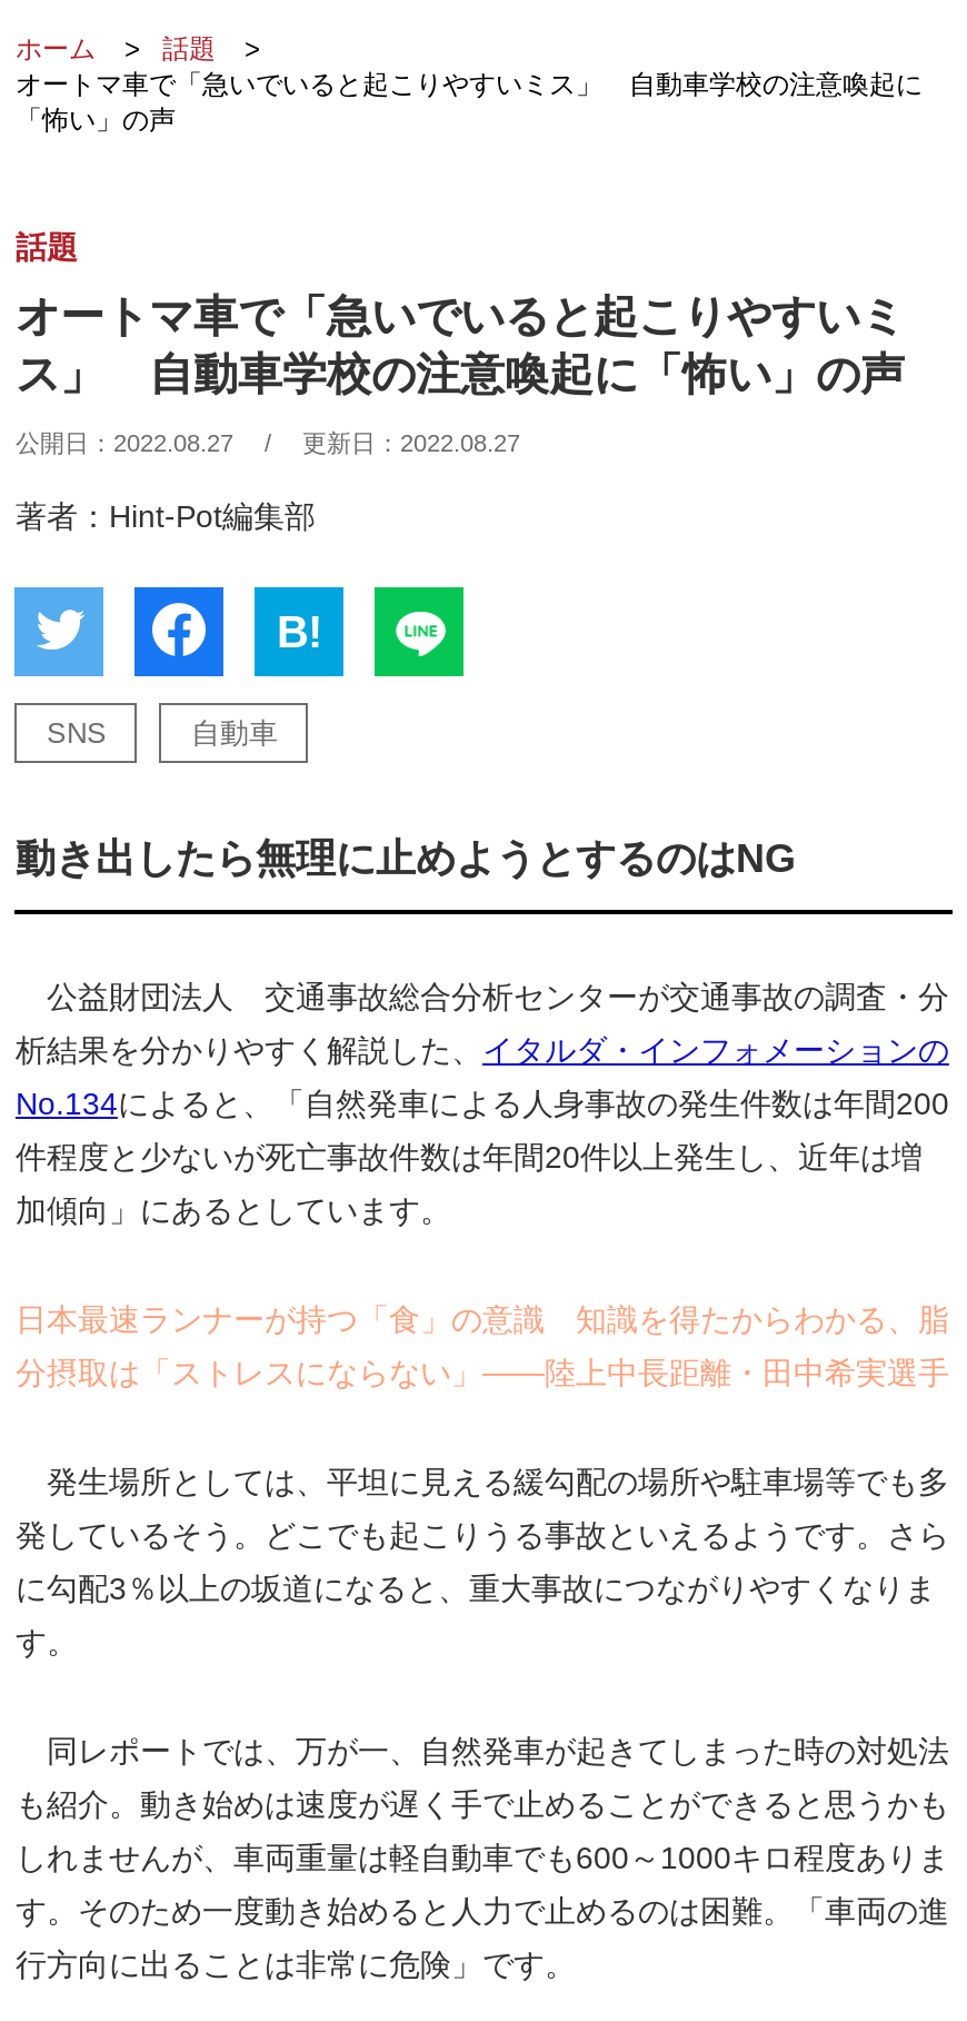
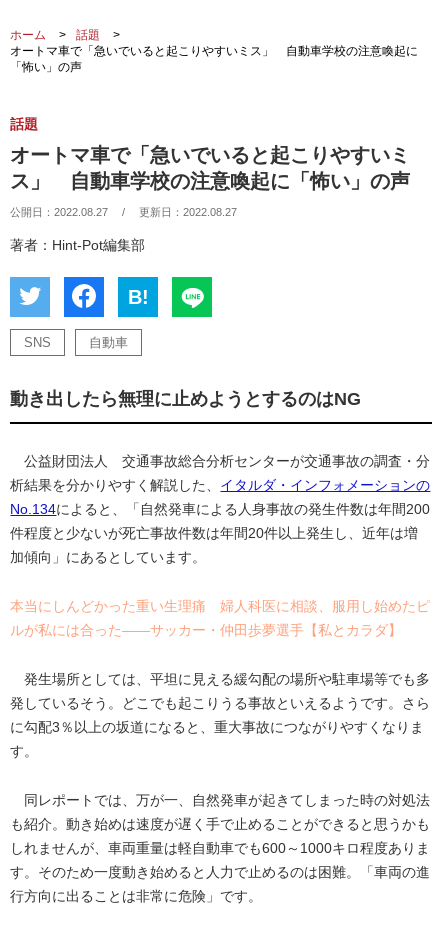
[15,1301,949,1337] 日本最速ランナーが持つ「食」の意識 知識を得たからわかる、脂 -> [10,598,430,614] 本当にしんどかった重い生理痛 婦人科医に相談、服用し始めたピ
[15,1355,949,1390] 分摂取は「ストレスにならない」――陸上中長距離・田中希実選手 -> [10,622,402,638] ルが私には合った――サッカー・仲田歩夢選手【私とカラダ】

